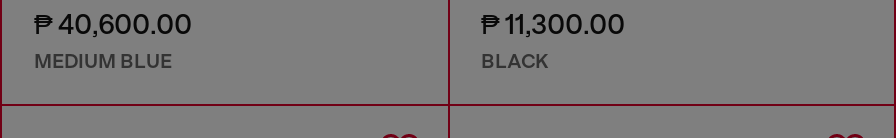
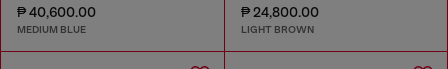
[481,8,625,73] ₱ 11,300.00 | BLACK -> [240,4,318,36] ₱ 24,800.00 | LIGHT BROWN

